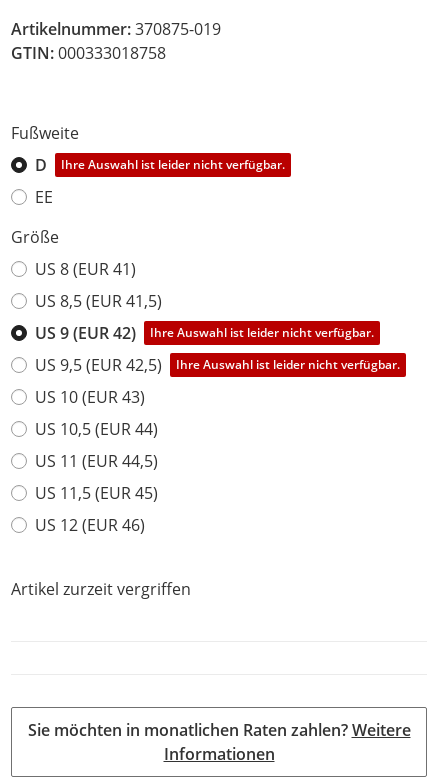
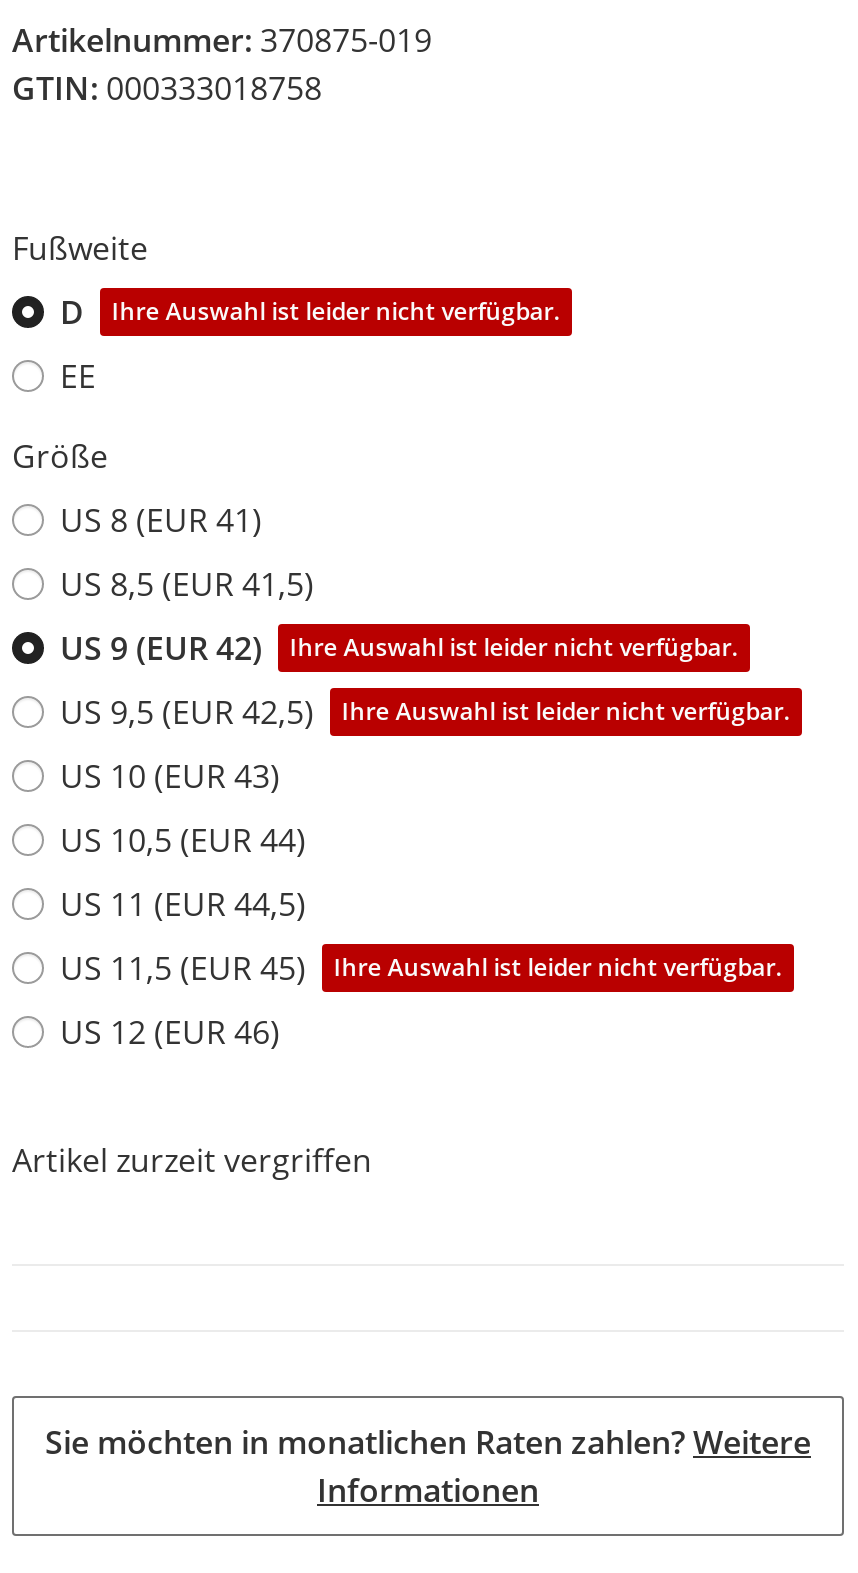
none -> [334,950,782,984] Ihre Auswahl ist leider nicht verfügbar.

